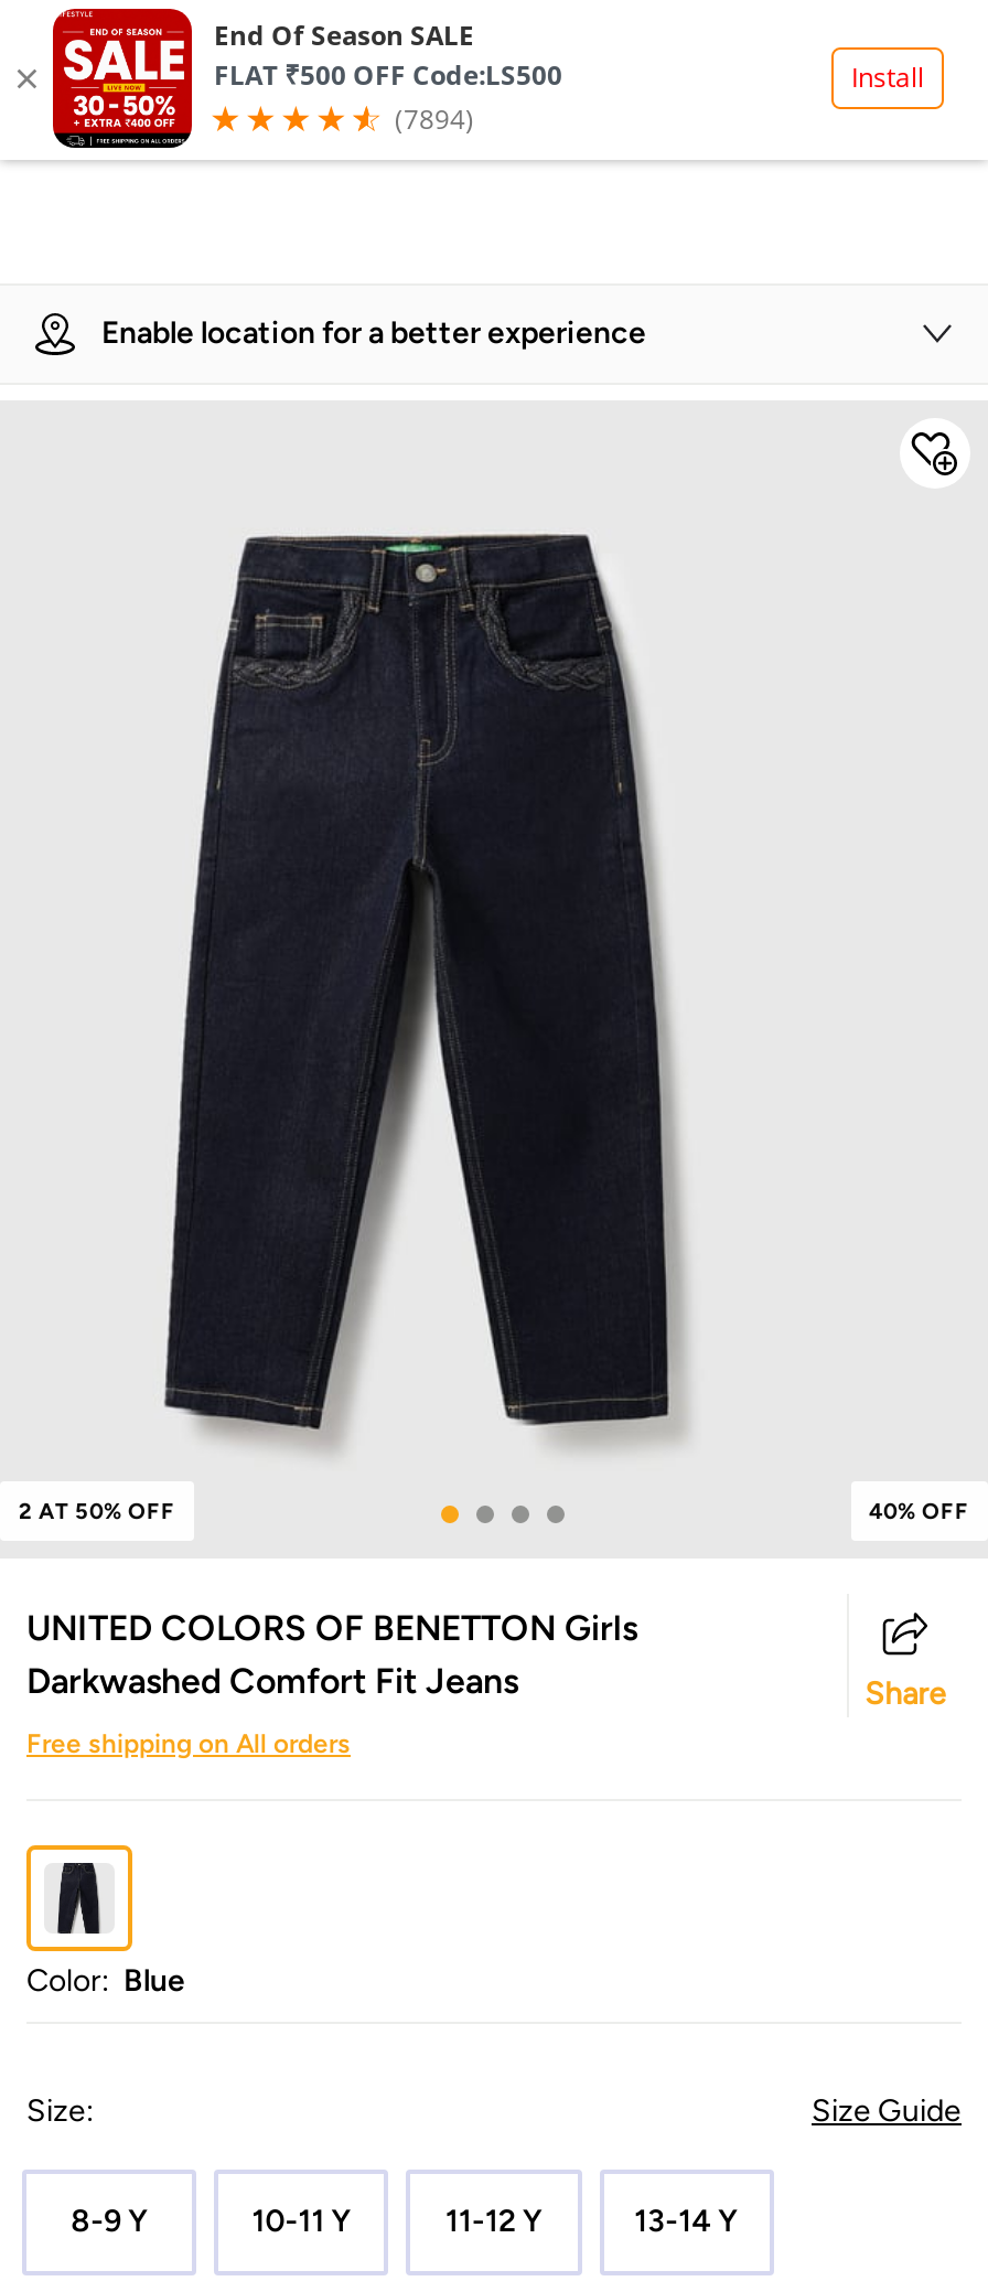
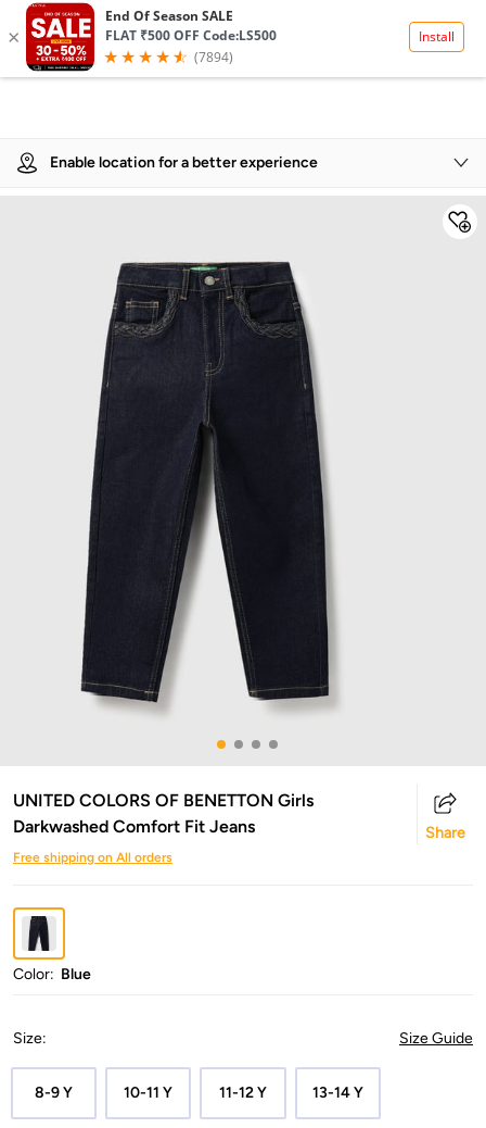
[19,1497,969,1525] 2 AT 50% OFF | 40% OFF -> none

